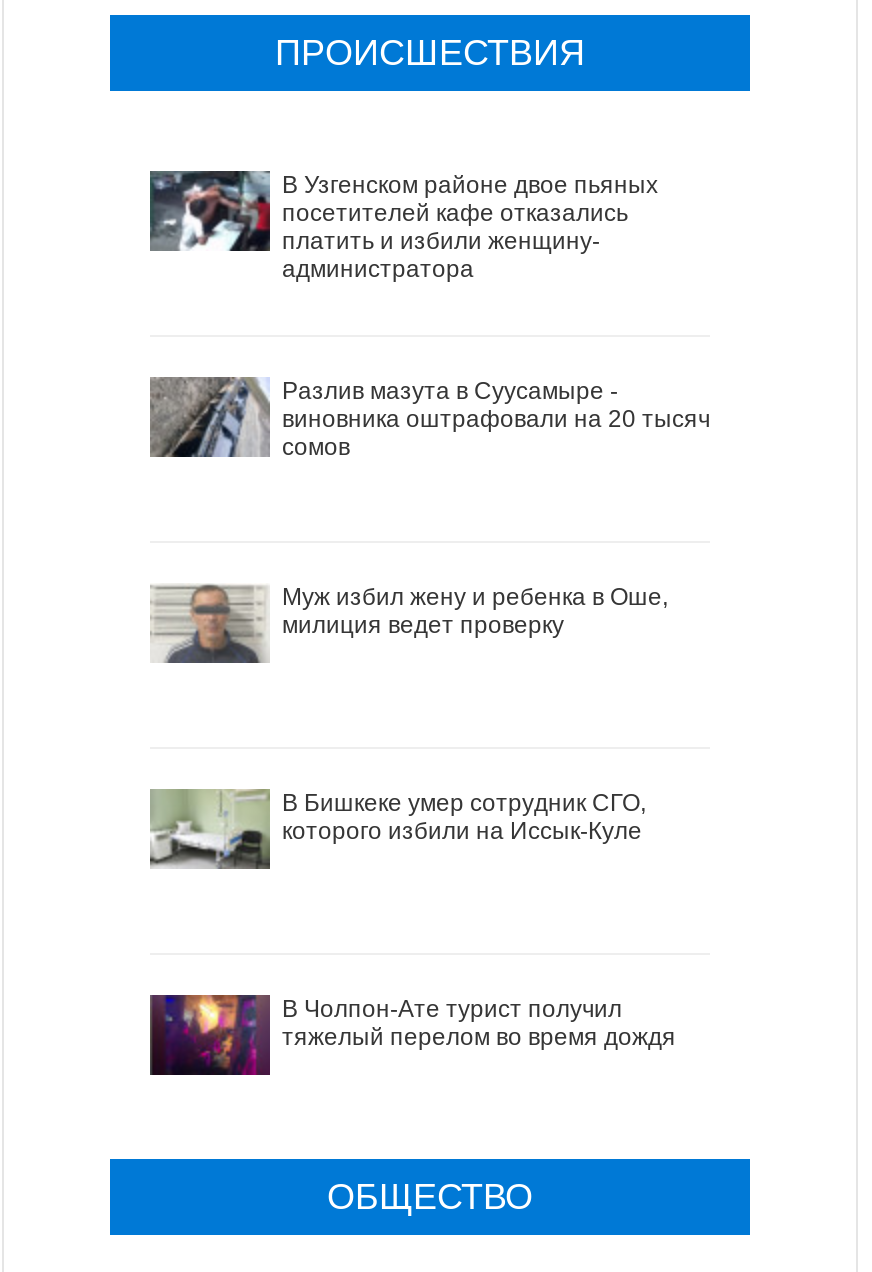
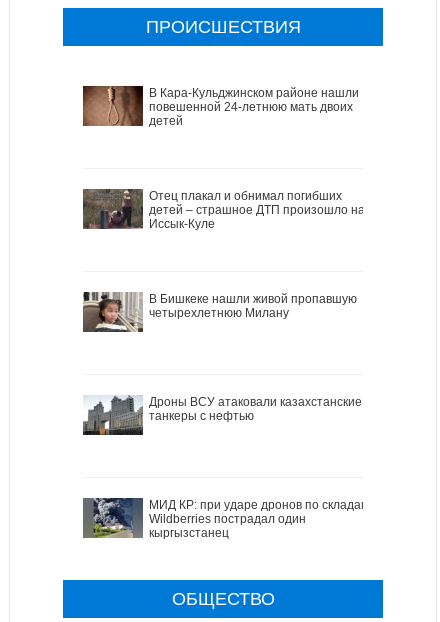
[150,171,658,283] [image] | В Узгенском районе двое пьяных | посетителей кафе отказались | платить и избили женщину- | администратора -> [83,86,359,128] [image] | В Кара-Кульджинском районе нашли | повешенной 24-летнюю мать двоих | детей
[150,377,710,461] [image] | Разлив мазута в Суусамыре - | виновника оштрафовали на 20 тысяч | сомов -> [84,189,365,231] [image] | Отец плакал и обнимал погибших | детей – страшное ДТП произошло на | Иссык-Куле
[150,583,668,663] [image] | Муж избил жену и ребенка в Оше, | милиция ведет проверку -> [82,291,357,333] [image] | В Бишкеке нашли живой пропавшую | четырехлетнюю Милану
[150,789,646,869] [image] | В Бишкеке умер сотрудник СГО, | которого избили на Иссык-Куле -> [83,395,362,436] [image] | Дроны ВСУ атаковали казахстанские | танкеры с нефтью
[152,993,676,1077] [image] | В Чолпон-Ате турист получил | тяжелый перелом во время дождя -> [83,497,369,540] [image] | МИД КР: при ударе дронов по складам | Wildberries пострадал один | кыргызстанец

